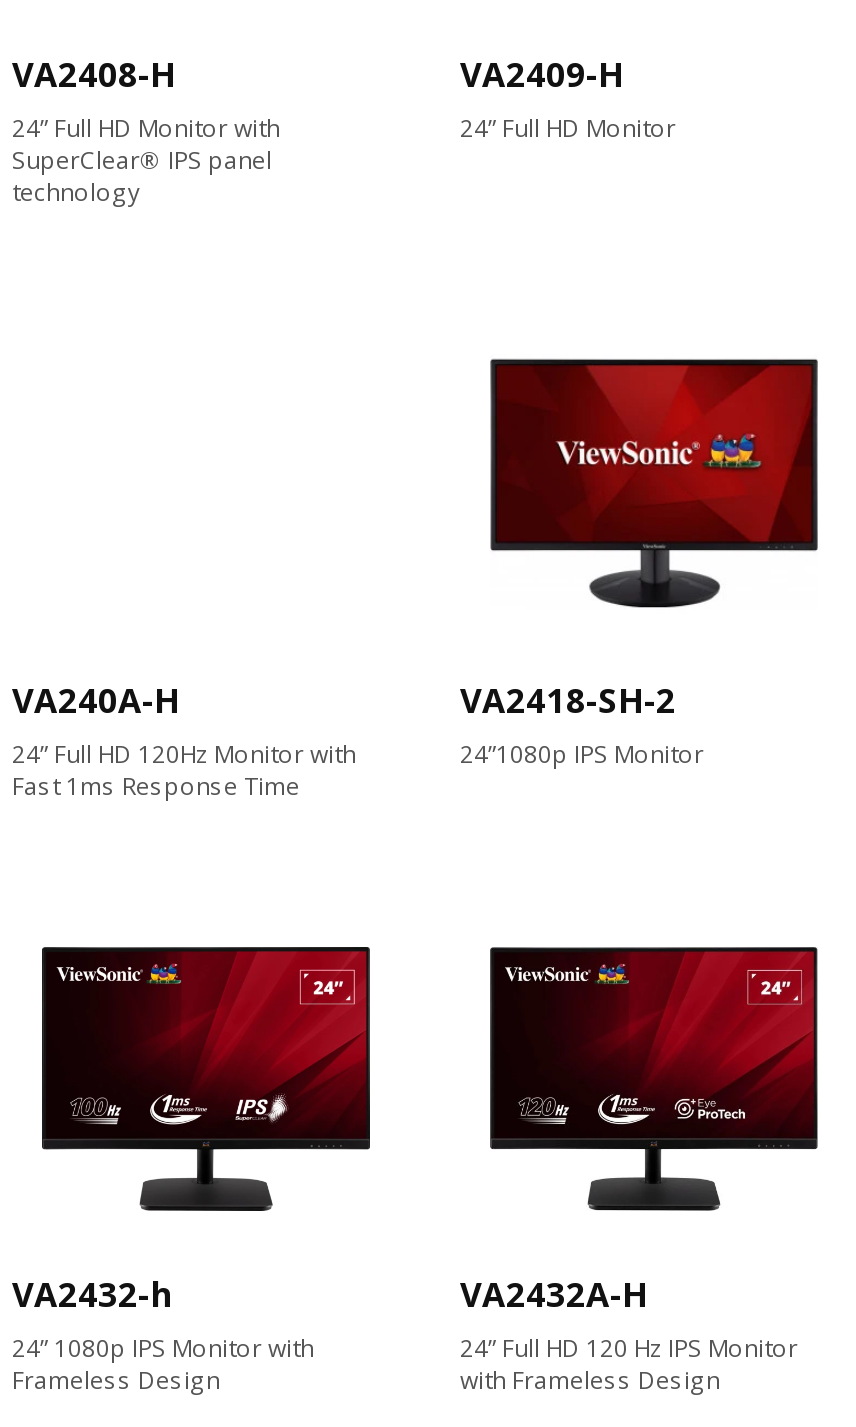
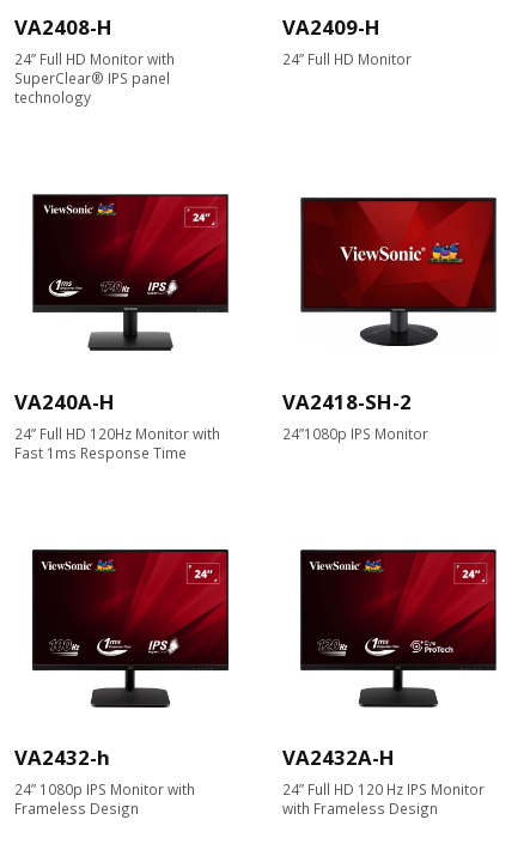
none -> [31,193,230,352] [image]

